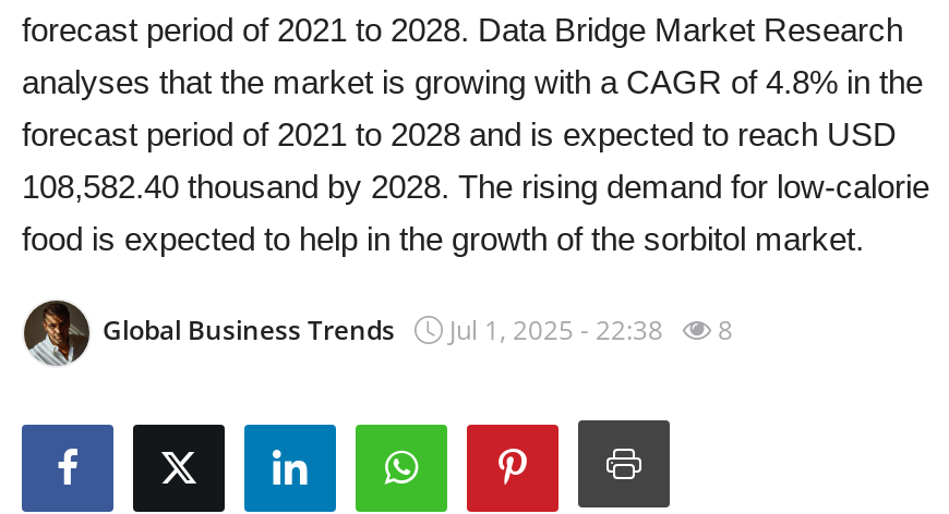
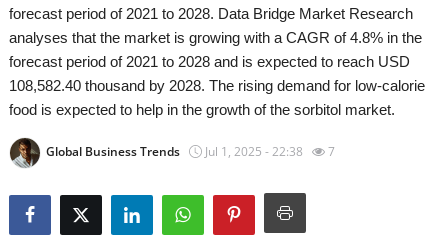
[103,312,733,349] Global Business Trends Jul 1, 2025 - 22:38 8 -> [46,143,335,160] Global Business Trends Jul 1, 2025 - 22:38 7

